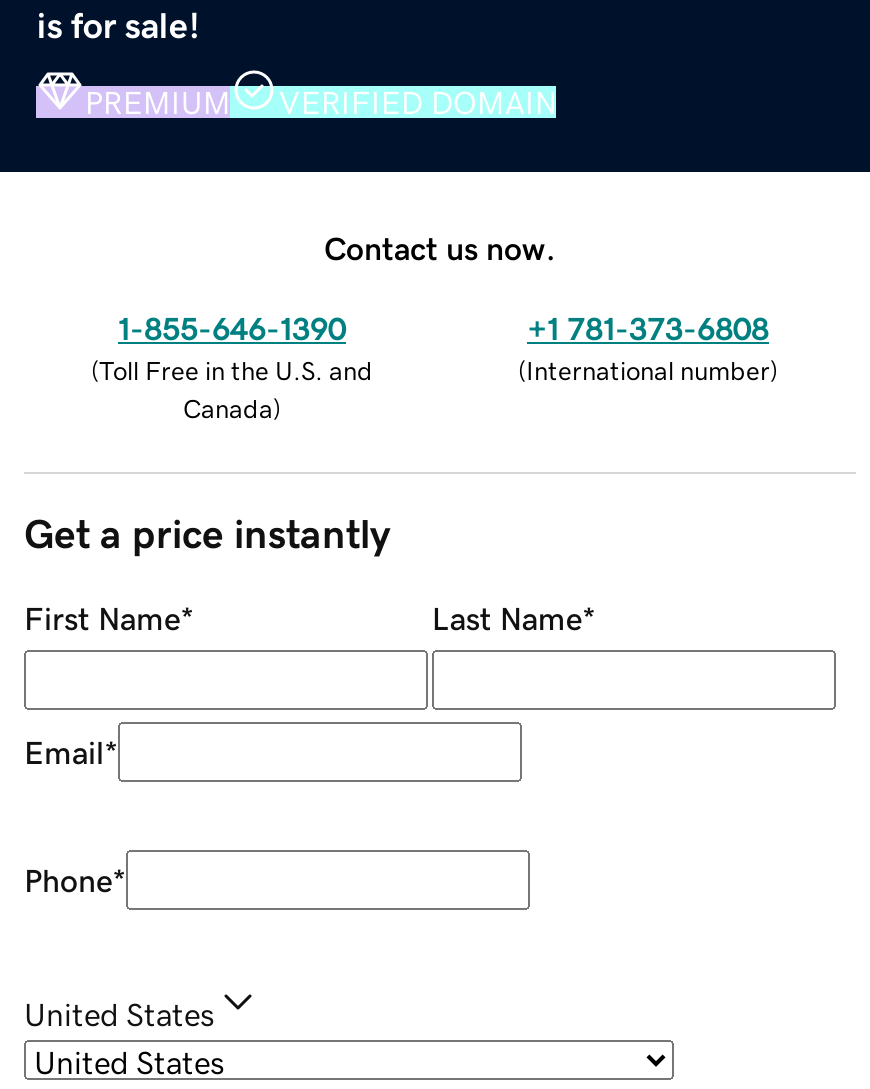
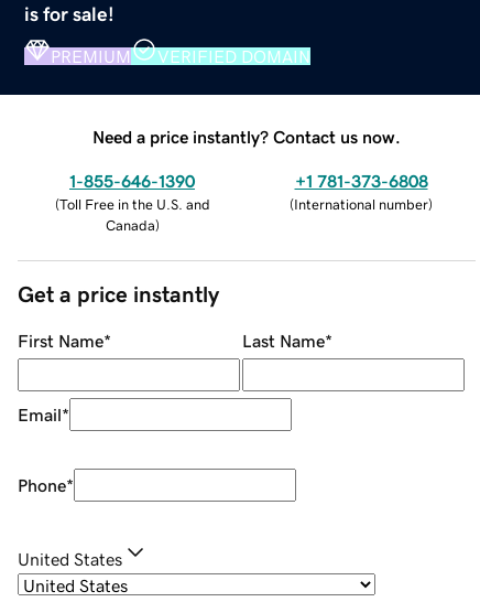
[324,231,556,263] Contact us now. -> [92,127,401,145] Need a price instantly? Contact us now.

